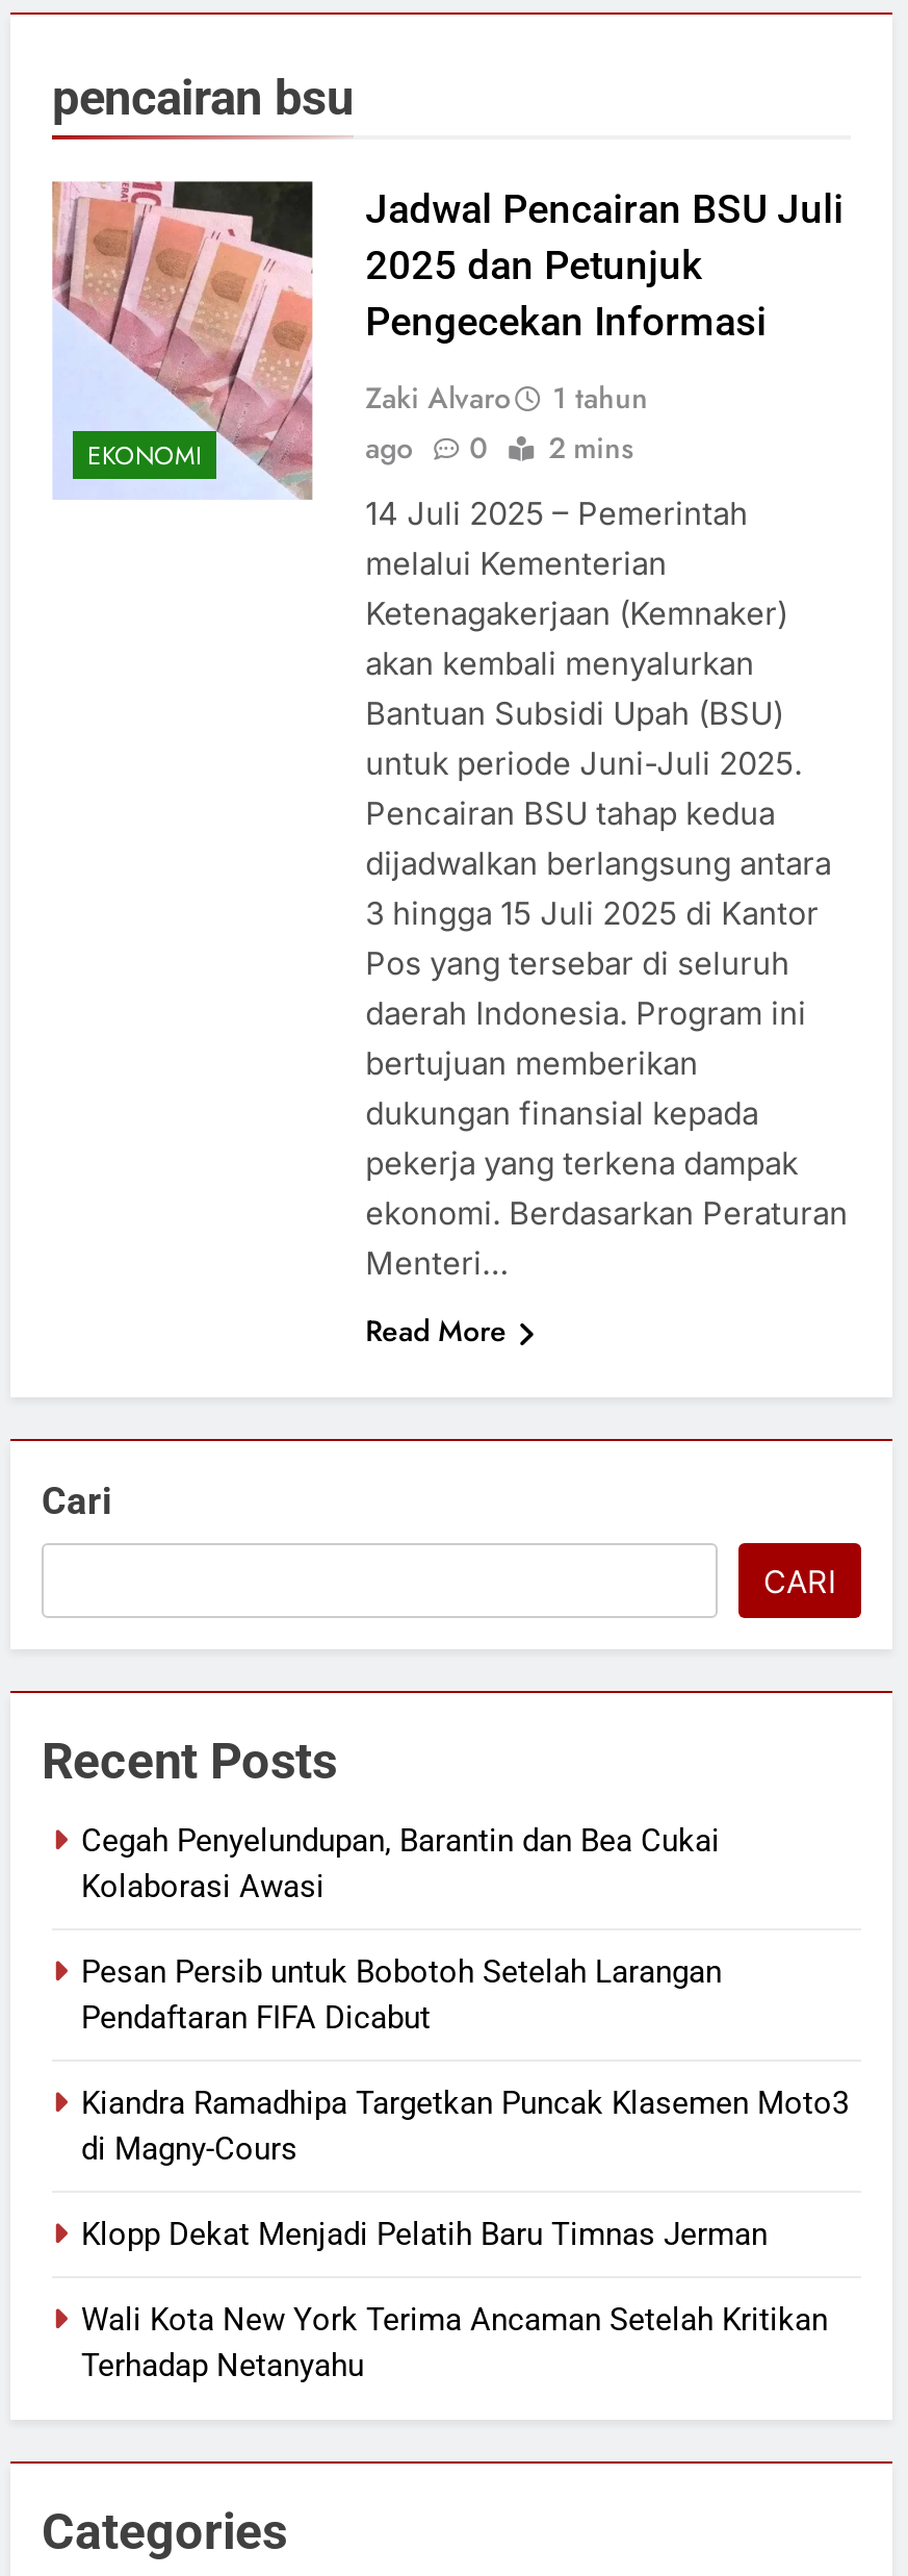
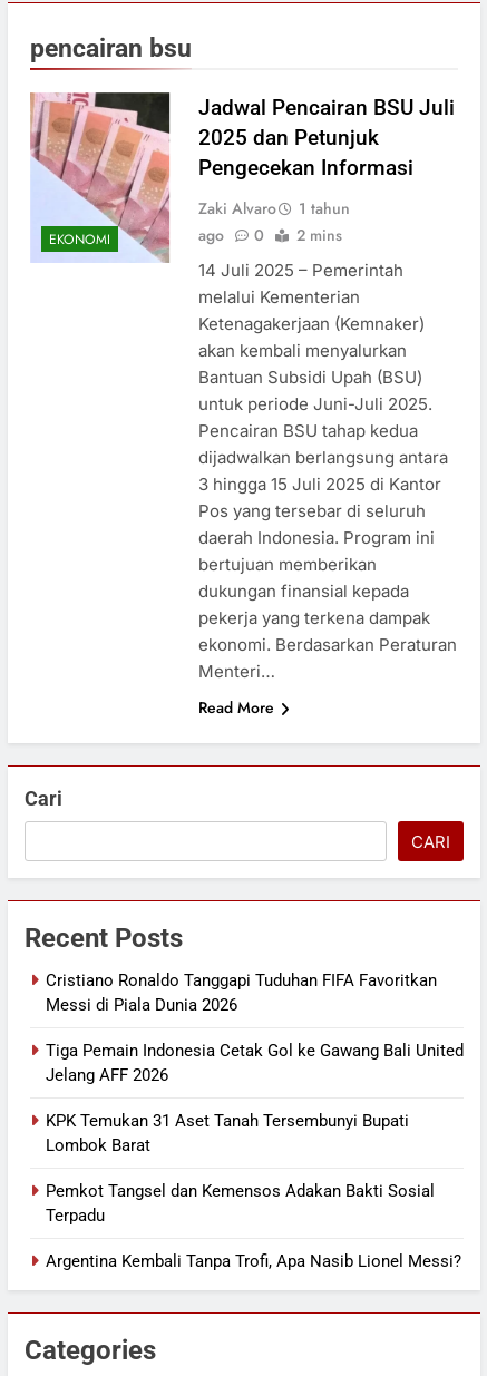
[81,1822,720,1905] Cegah Penyelundupan, Barantin dan Bea Cukai | Kolaborasi Awasi -> [46,970,437,1015] Cristiano Ronaldo Tanggapi Tuduhan FIFA Favoritkan | Messi di Piala Dunia 2026
[81,1953,722,2036] Pesan Persib untuk Bobotoh Setelah Larangan | Pendaftaran FIFA Dicabut -> [46,1041,464,1085] Tiga Pemain Indonesia Cetak Gol ke Gawang Bali United | Jelang AFF 2026
[81,2084,849,2168] Kiandra Ramadhipa Targetkan Puncak Klasemen Moto3 | di Magny-Cours -> [46,1111,409,1155] KPK Temukan 31 Aset Tanah Tersembunyi Bupati | Lombok Barat
[81,2216,768,2253] Klopp Dekat Menjadi Pelatih Baru Timnas Jerman -> [46,1181,435,1225] Pemkot Tangsel dan Kemensos Adakan Bakti Sosial | Terpadu
[81,2301,828,2384] Wali Kota New York Terima Ancaman Setelah Kritikan | Terhadap Netanyahu -> [46,1251,461,1271] Argentina Kembali Tanpa Trofi, Apa Nasib Lionel Messi?

